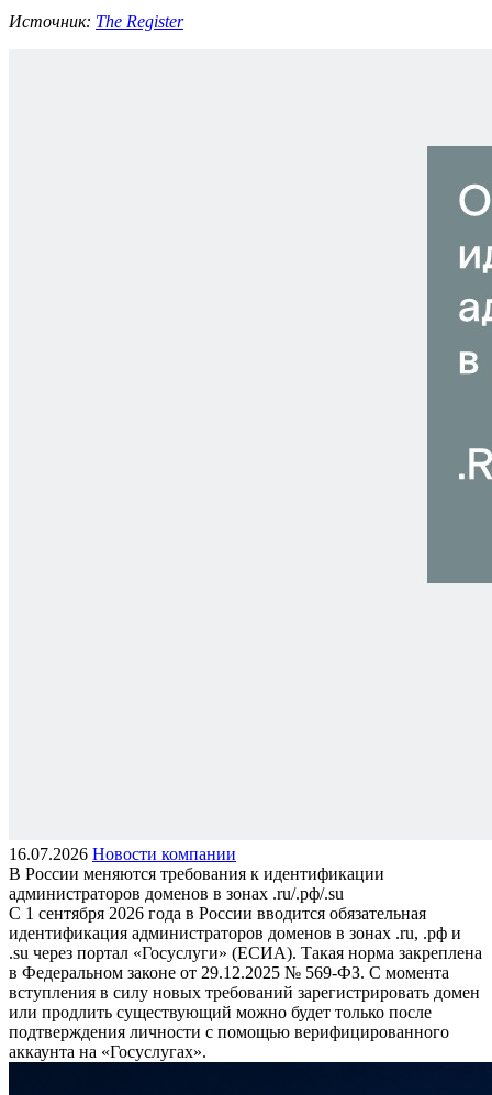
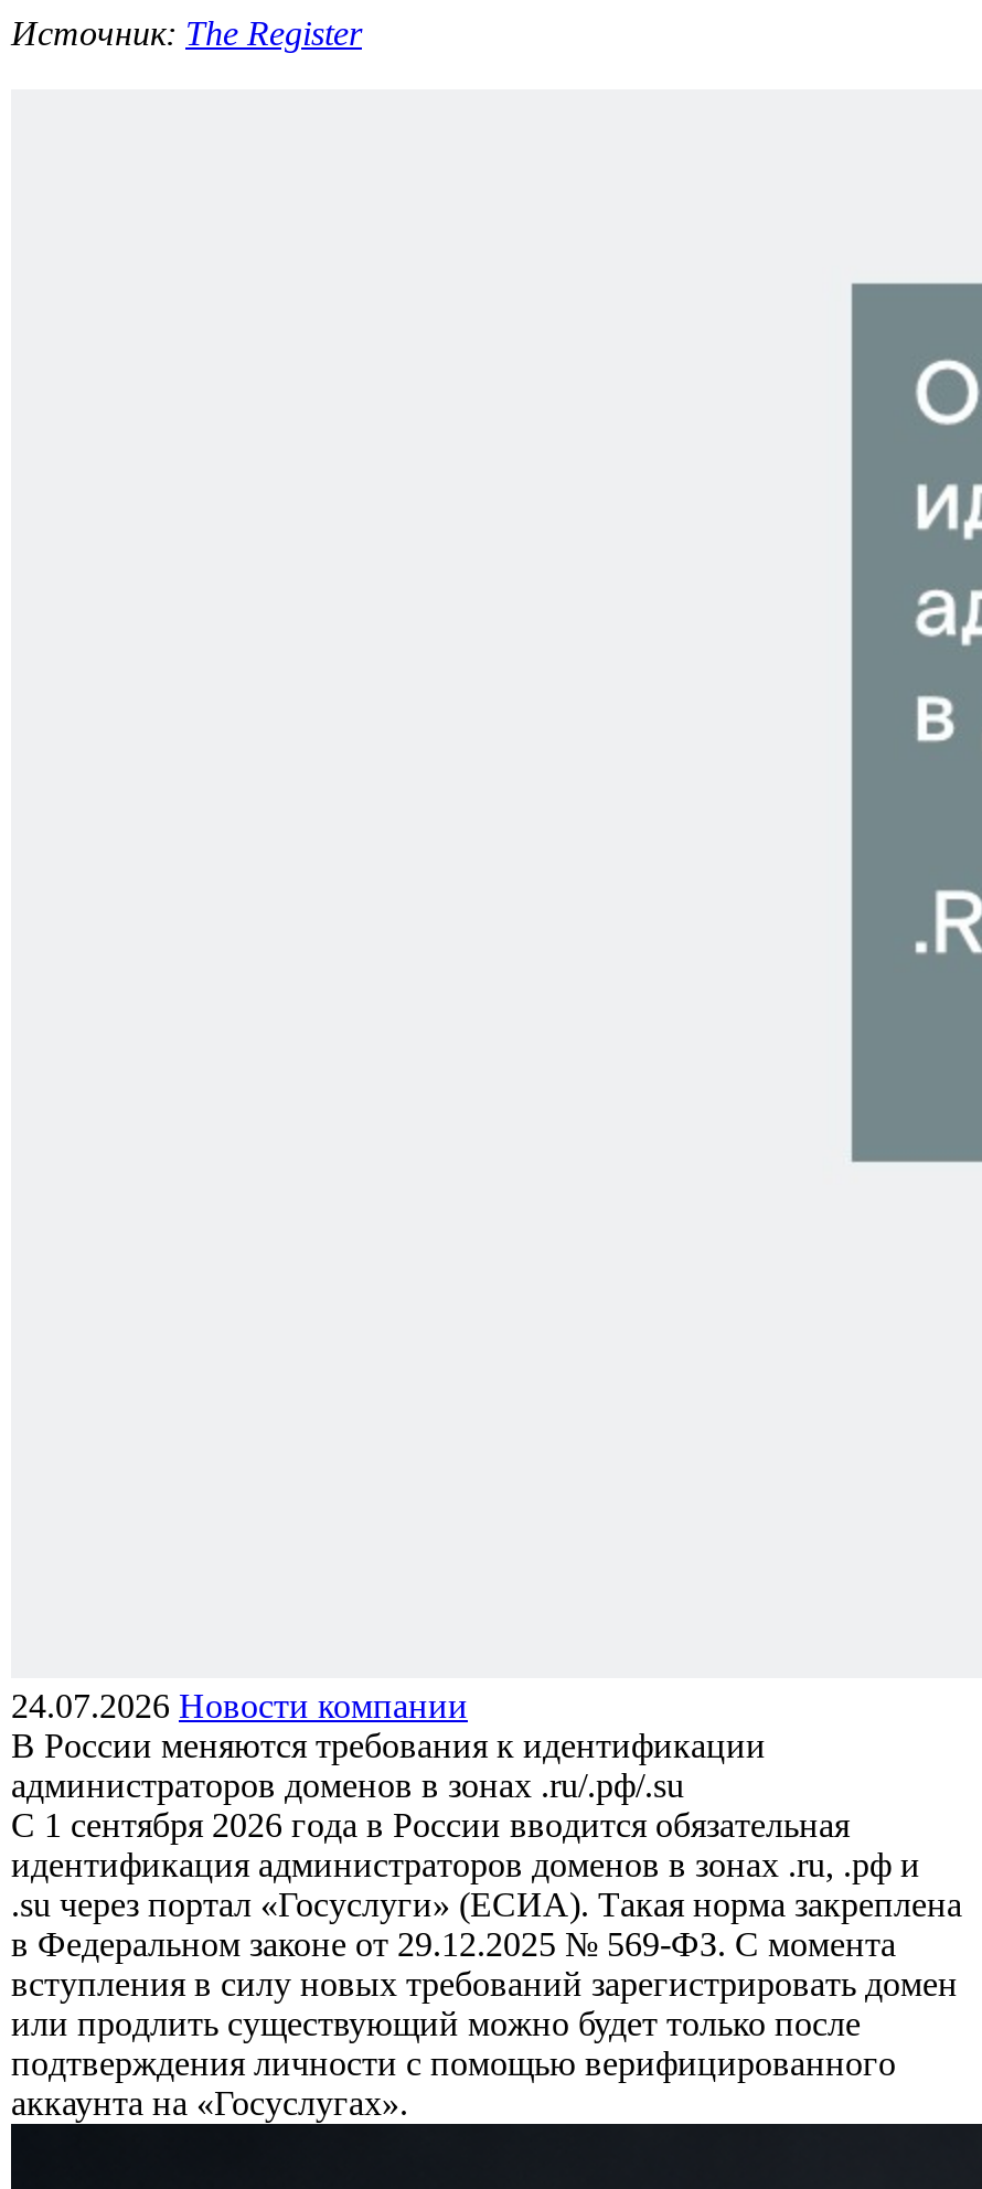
[9,844,236,863] 16.07.2026 Новости компании -> [11,1687,468,1724] 24.07.2026 Новости компании

